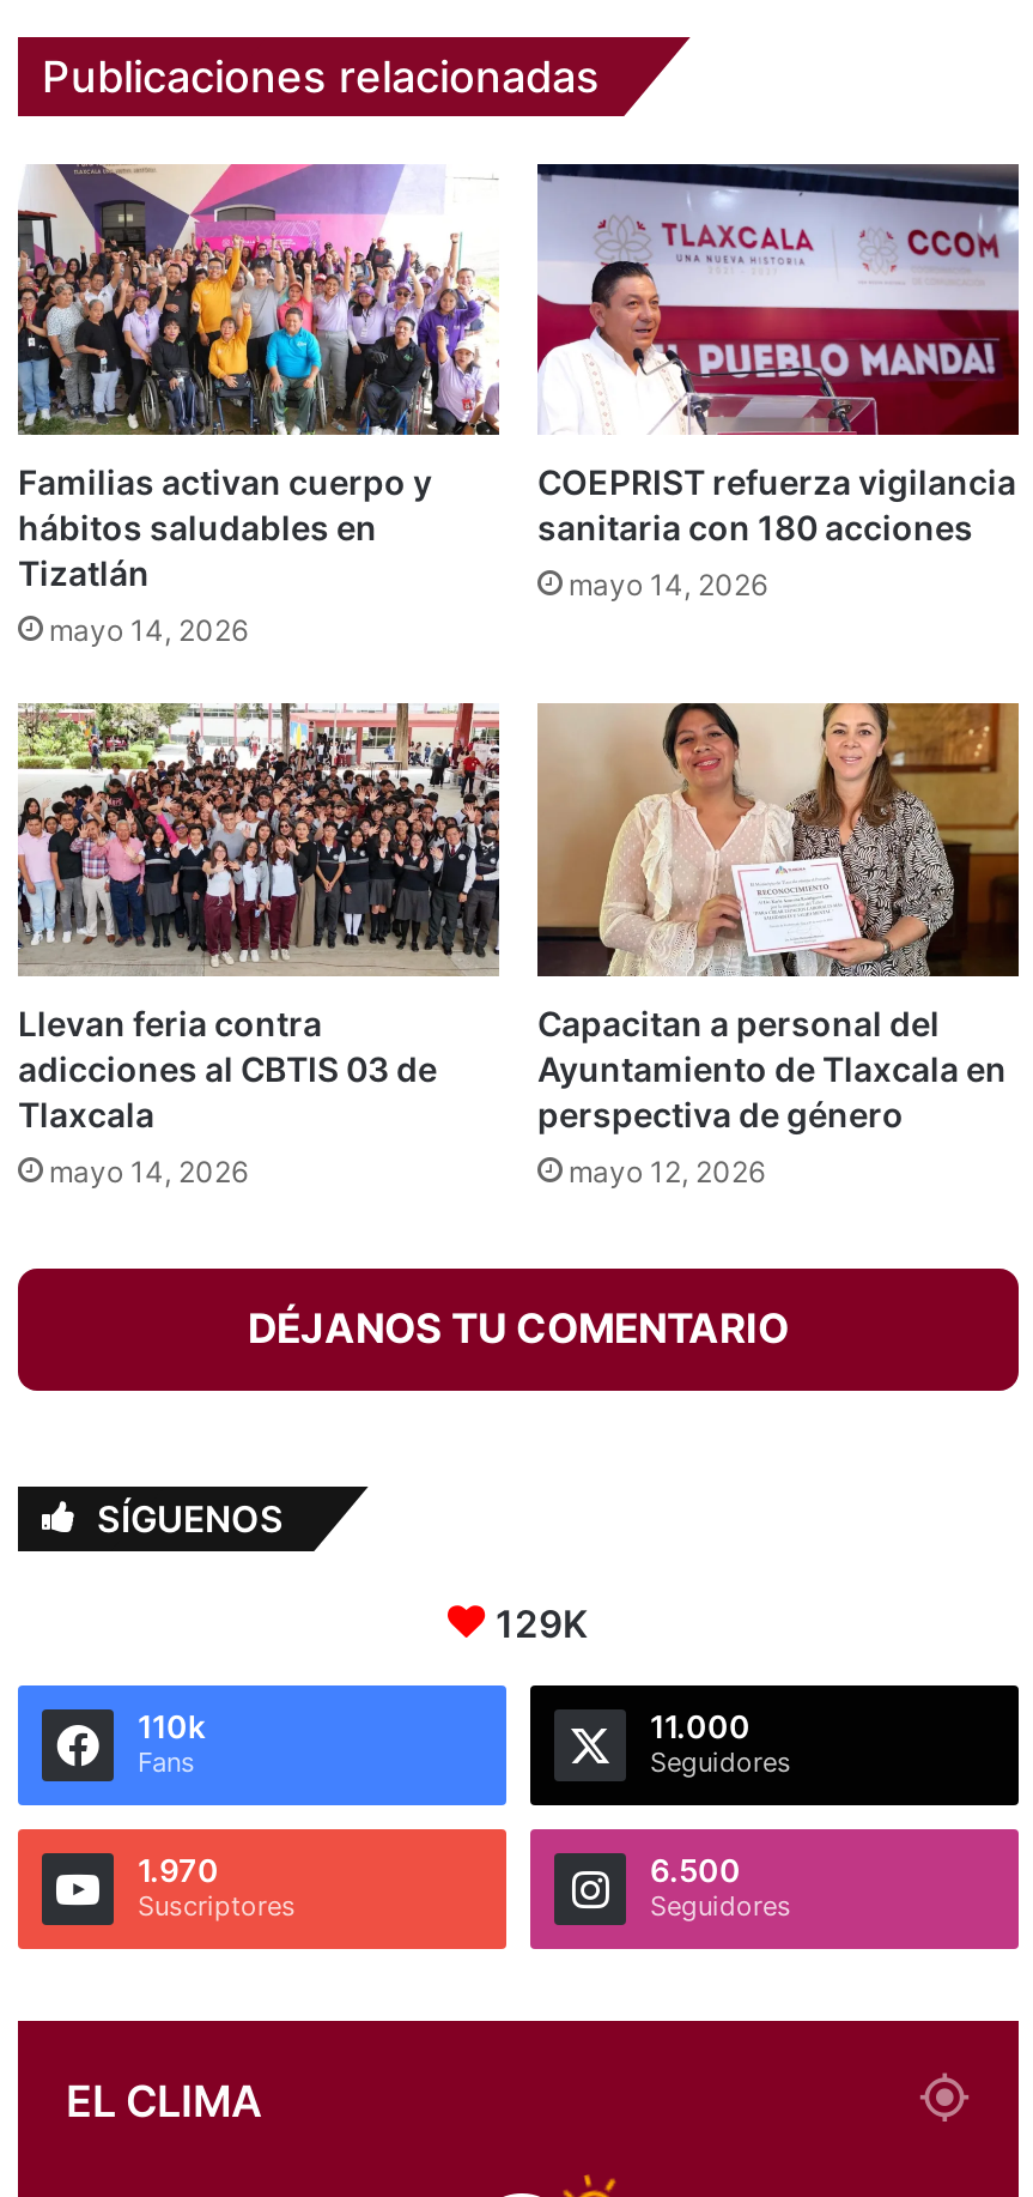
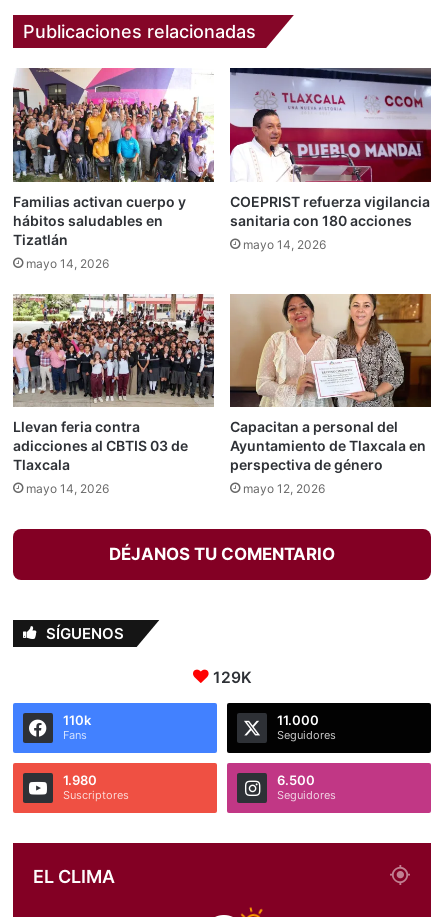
[138,1849,219,1888] 1.970 -> [63,772,97,788] 1.980

